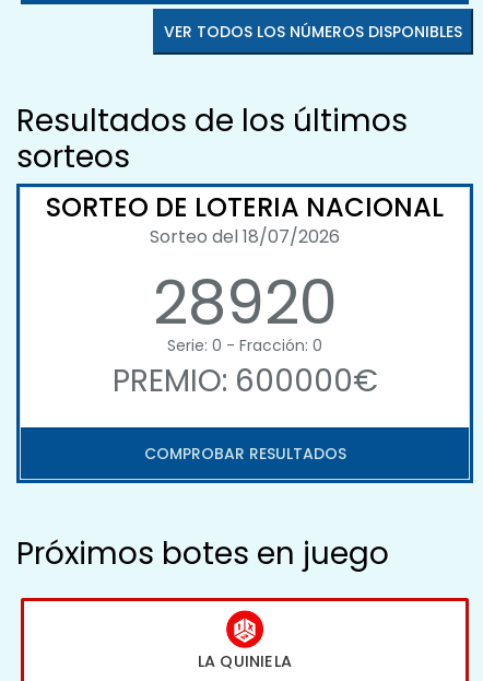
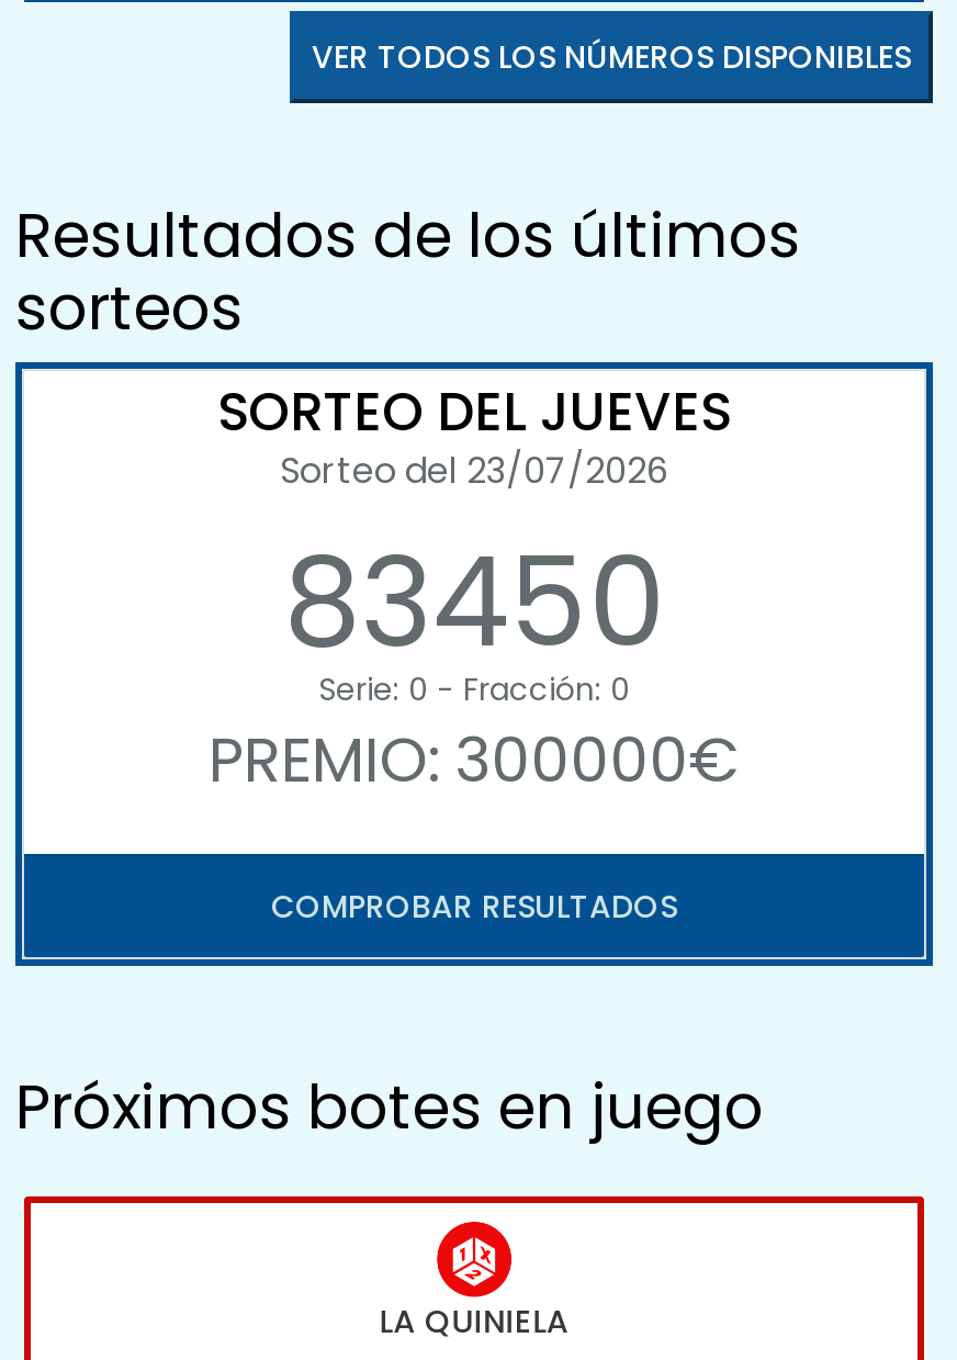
[46,189,444,345] SORTEO DE LOTERIA NACIONAL | Sorteo del 18/07/2026 | 28920 -> [217,374,731,688] SORTEO DEL JUEVES | Sorteo del 23/07/2026 | 83450
[112,359,378,402] PREMIO: 600000€ -> [209,716,740,802] PREMIO: 300000€

